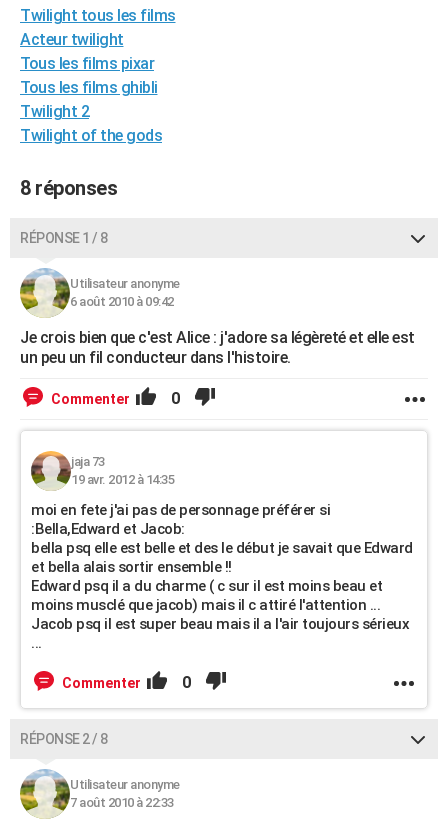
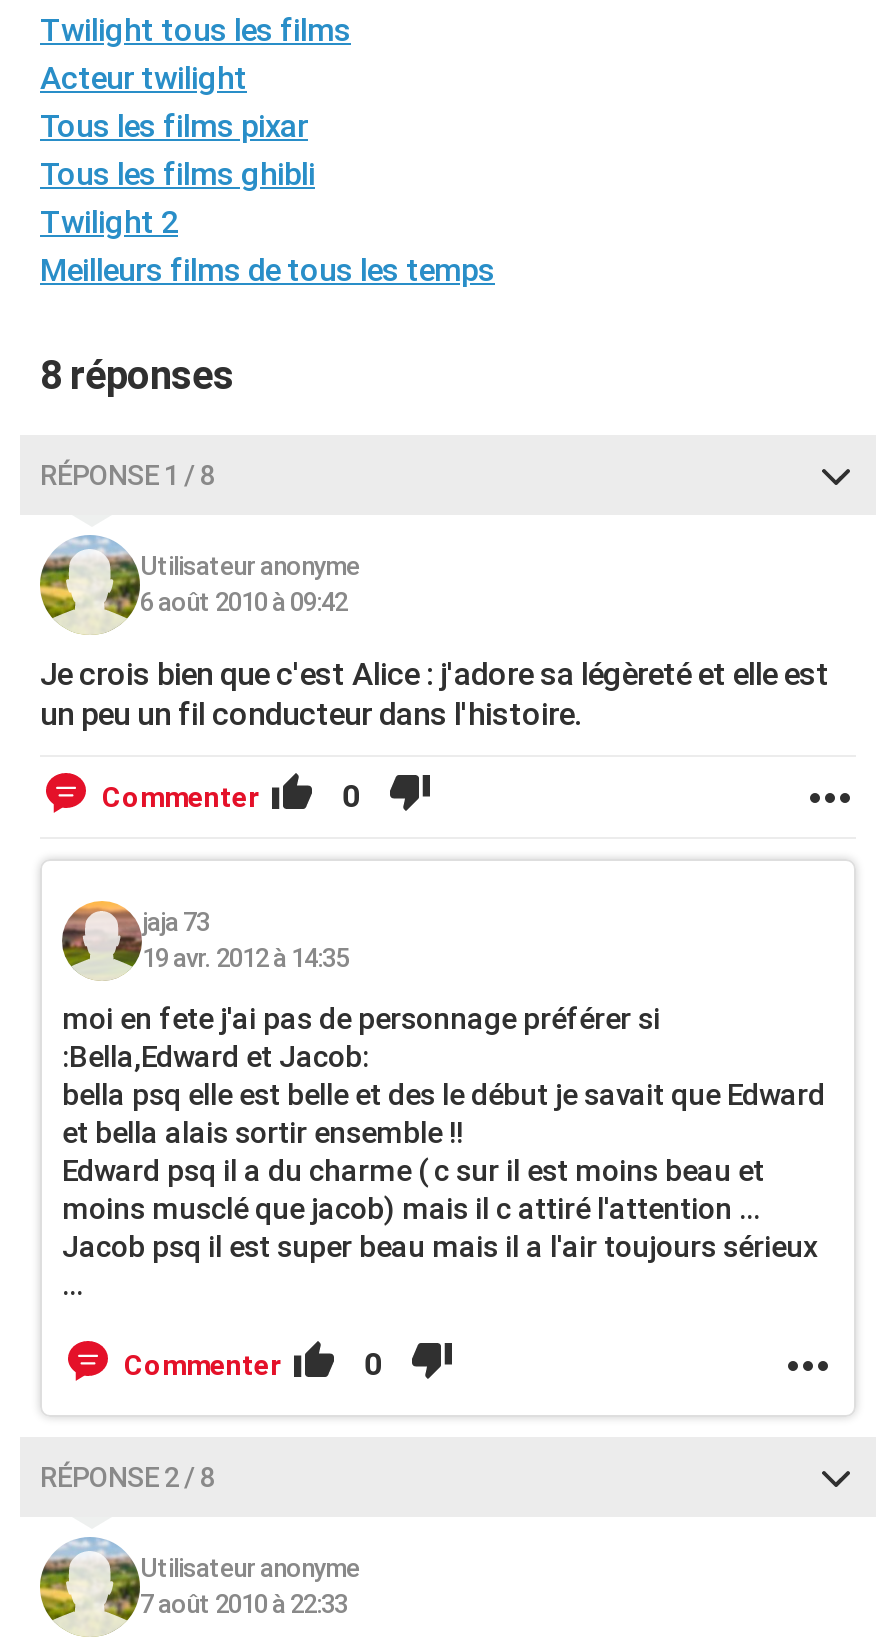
[20,126,162,145] Twilight of the gods -> [40,251,495,289] Meilleurs films de tous les temps

